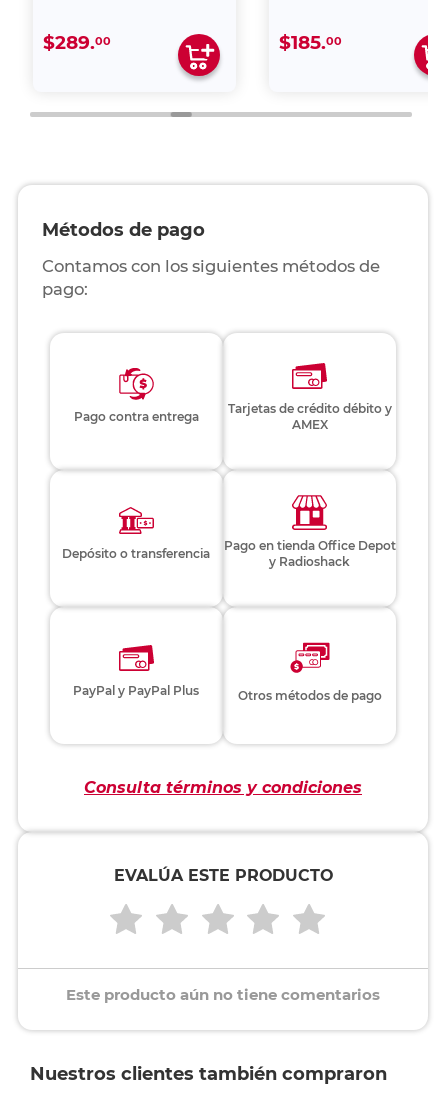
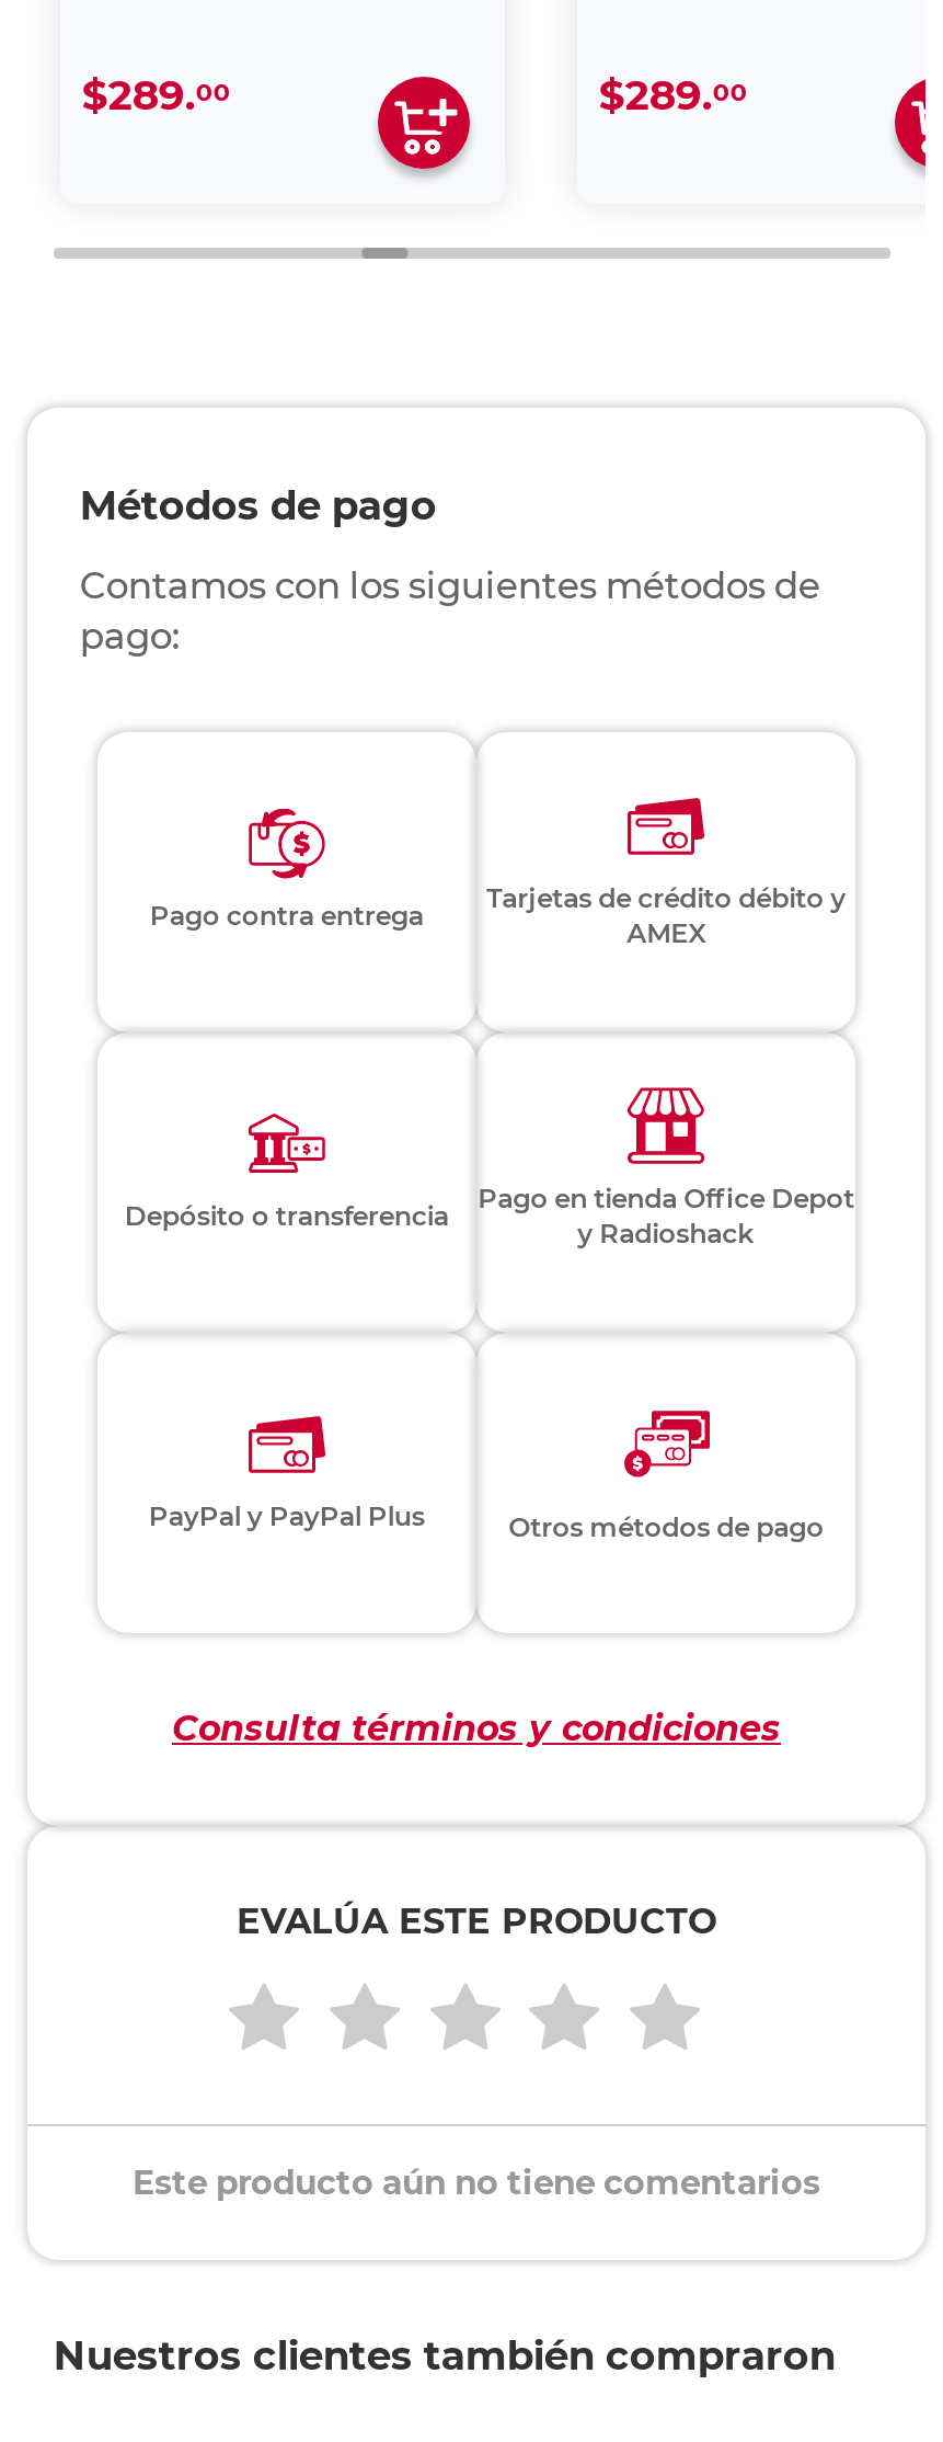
[279,31,342,54] $185.00 -> [599,70,748,121] $289.00

